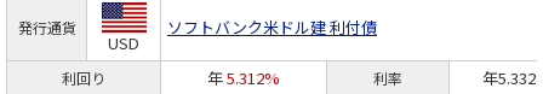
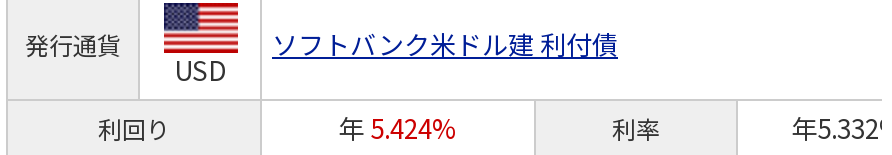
[207,66,280,89] 年5.312% -> [338,108,458,146] 年5.424%

